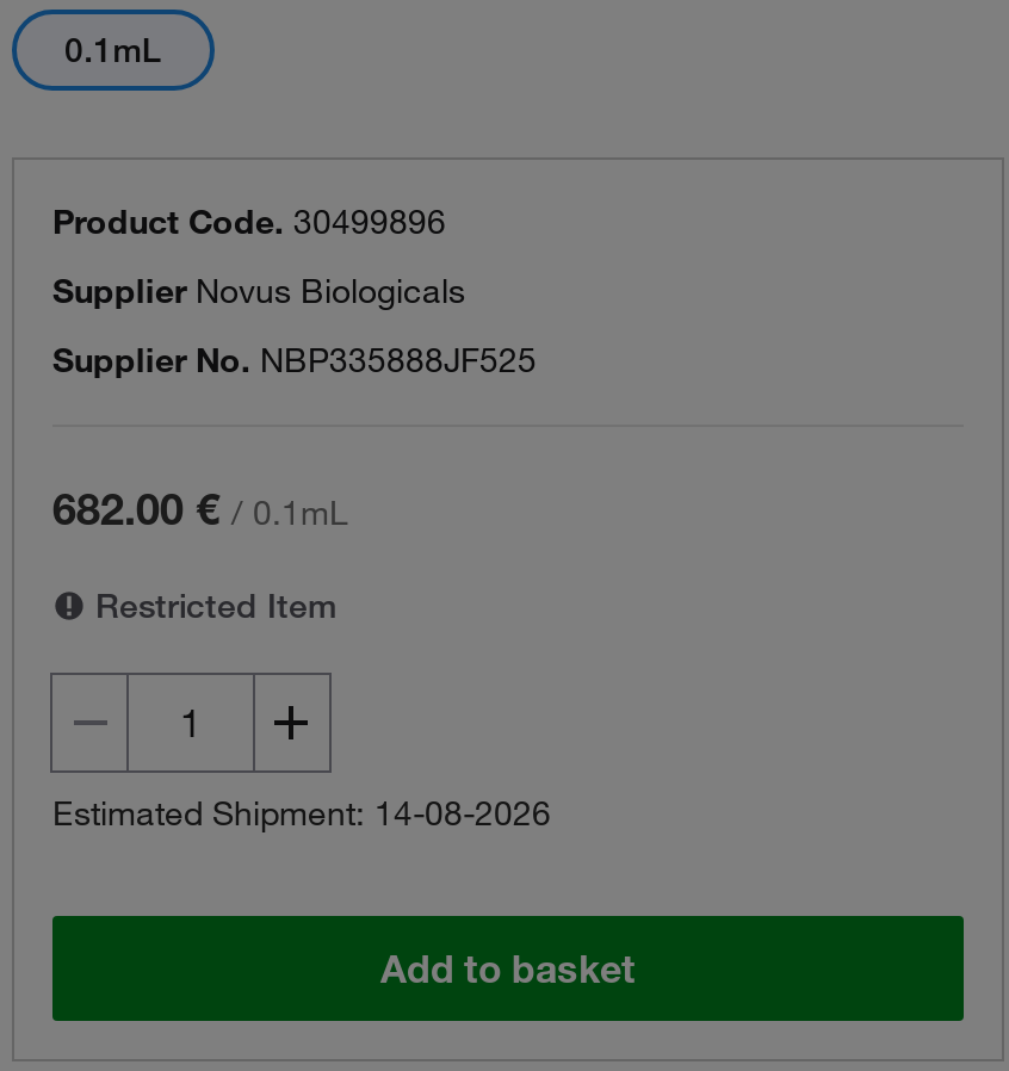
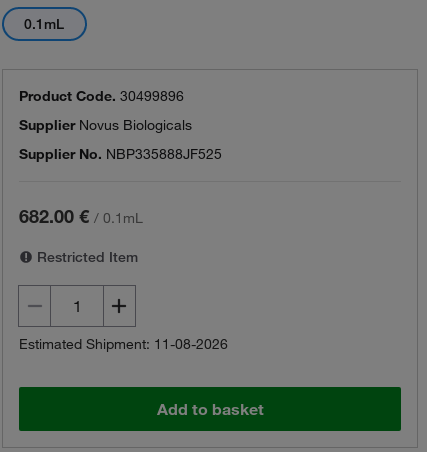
[52,792,551,835] Estimated Shipment: 14-08-2026 -> [19,335,228,353] Estimated Shipment: 11-08-2026

